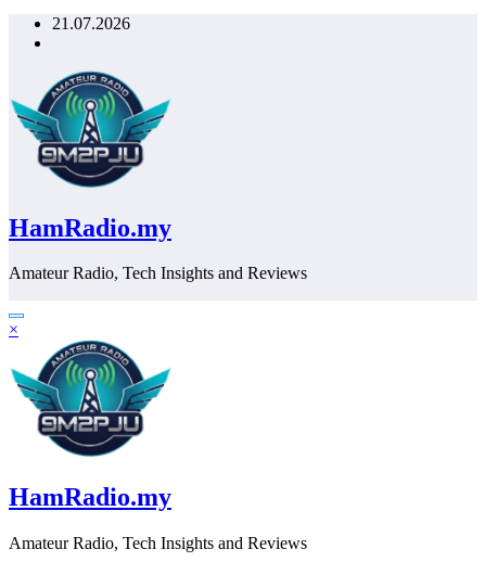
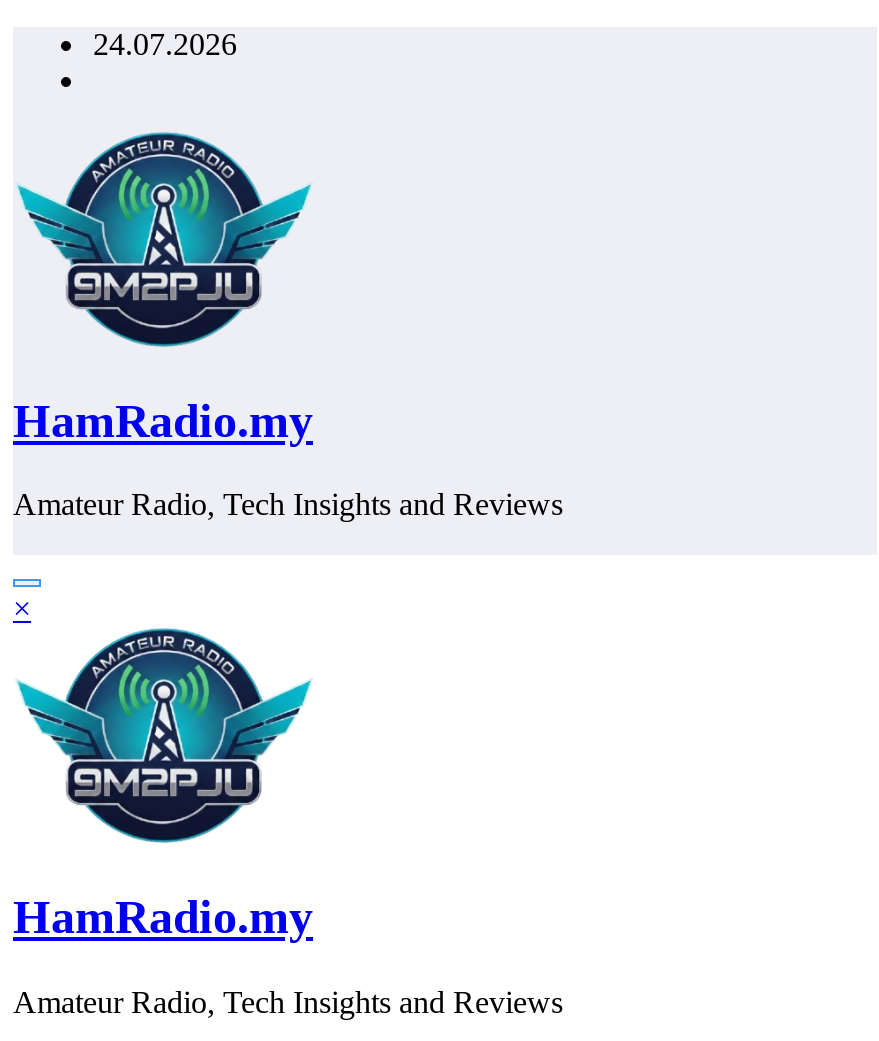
[52,14,130,33] 21.07.2026 -> [93,27,237,61] 24.07.2026

